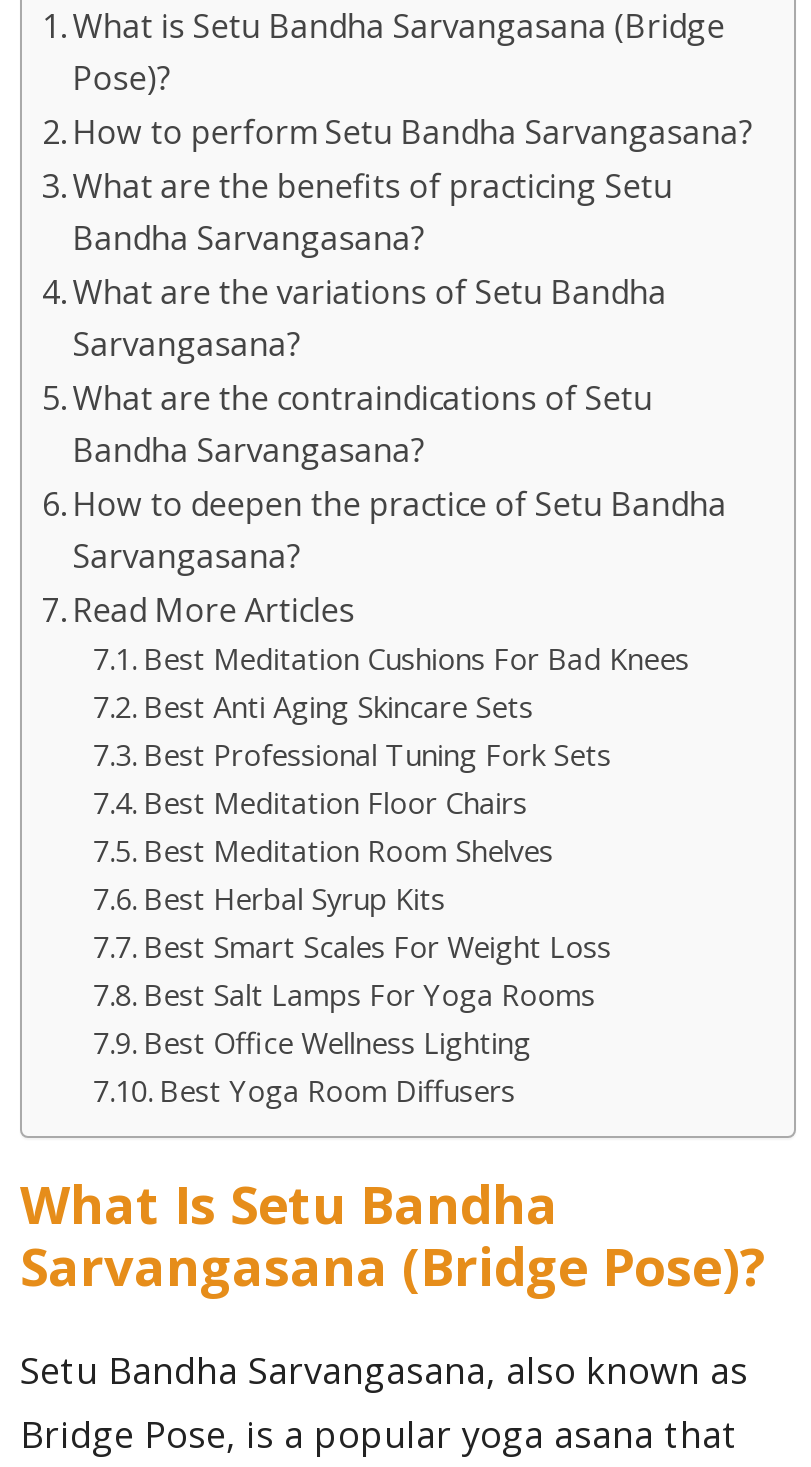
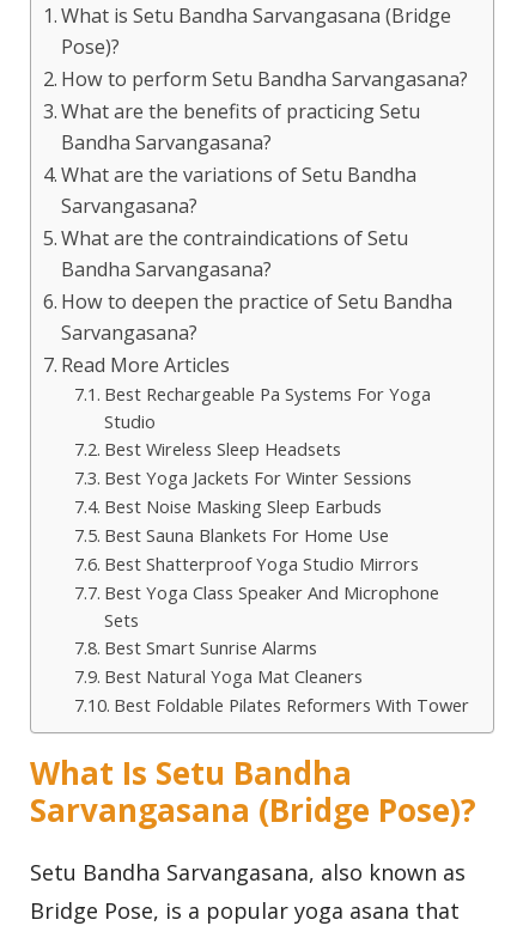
[143,638,689,1110] Best Meditation Cushions For Bad Knees | Best Anti Aging Skincare Sets | Best Professional Tuning Fork Sets | Best Meditation Floor Chairs | Best Meditation Room Shelves | Best Herbal Syrup Kits | Best Smart Scales For Weight Loss | Best Salt Lamps For Yoga Rooms | Best Office Wellness Lighting | Best Yoga Room Diffusers -> [104,382,469,717] Best Rechargeable Pa Systems For Yoga | Studio | Best Wireless Sleep Headsets | Best Yoga Jackets For Winter Sessions | Best Noise Masking Sleep Earbuds | Best Sauna Blankets For Home Use | Best Shatterproof Yoga Studio Mirrors | Best Yoga Class Speaker And Microphone | Sets | Best Smart Sunrise Alarms | Best Natural Yoga Mat Cleaners | Best Foldable Pilates Reformers With Tower

